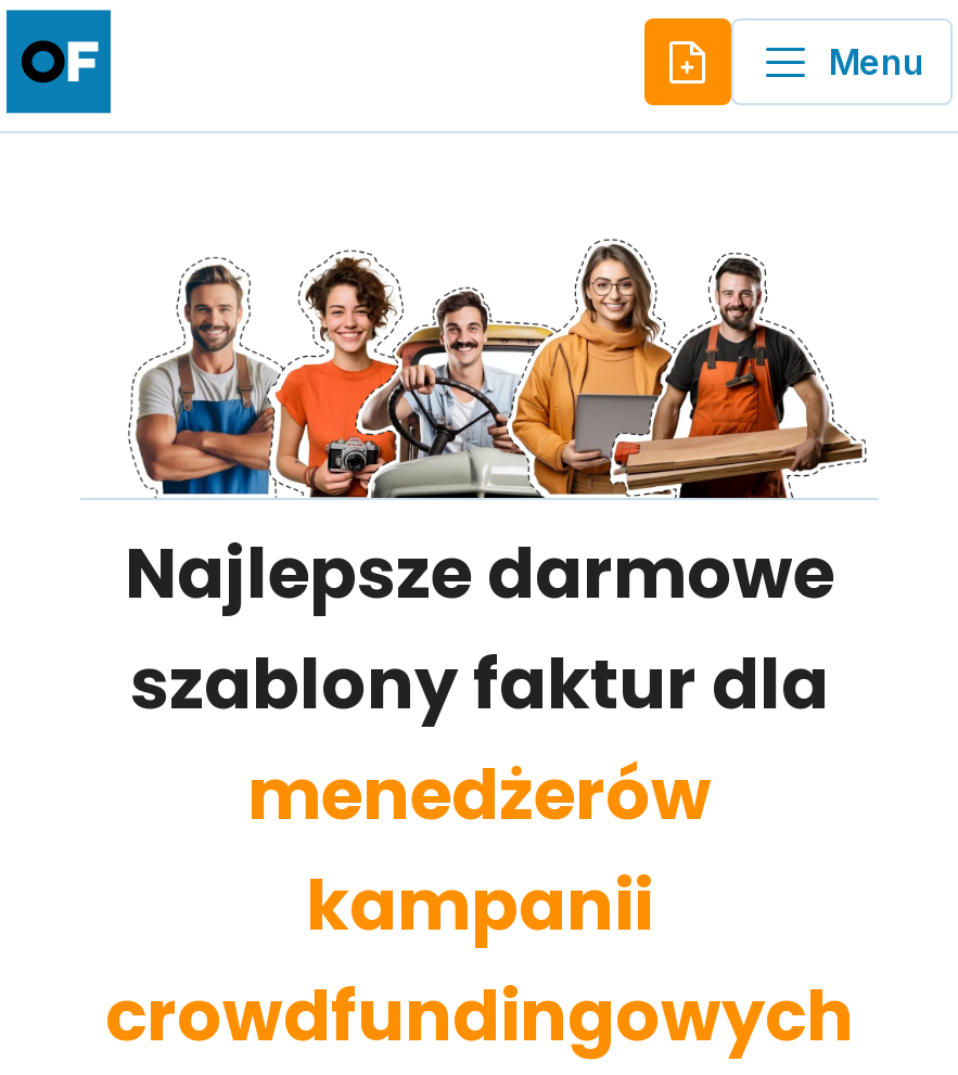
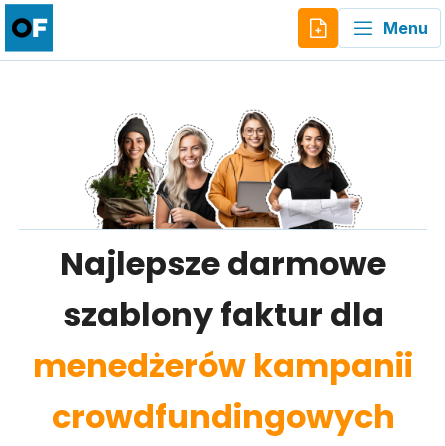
[128,240,868,500] [image] -> [65,110,400,230] [image]

